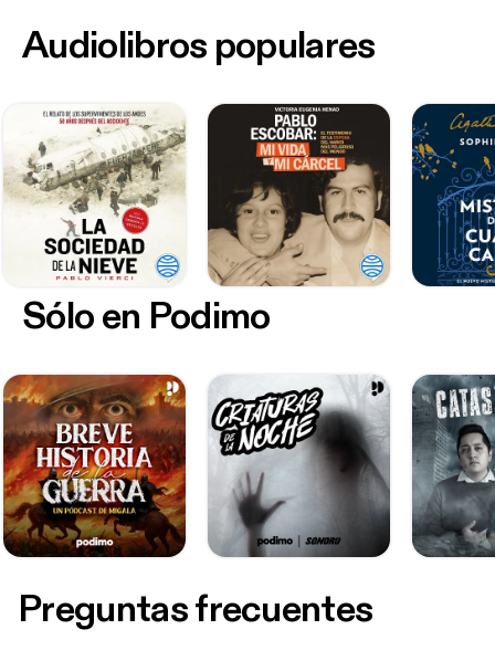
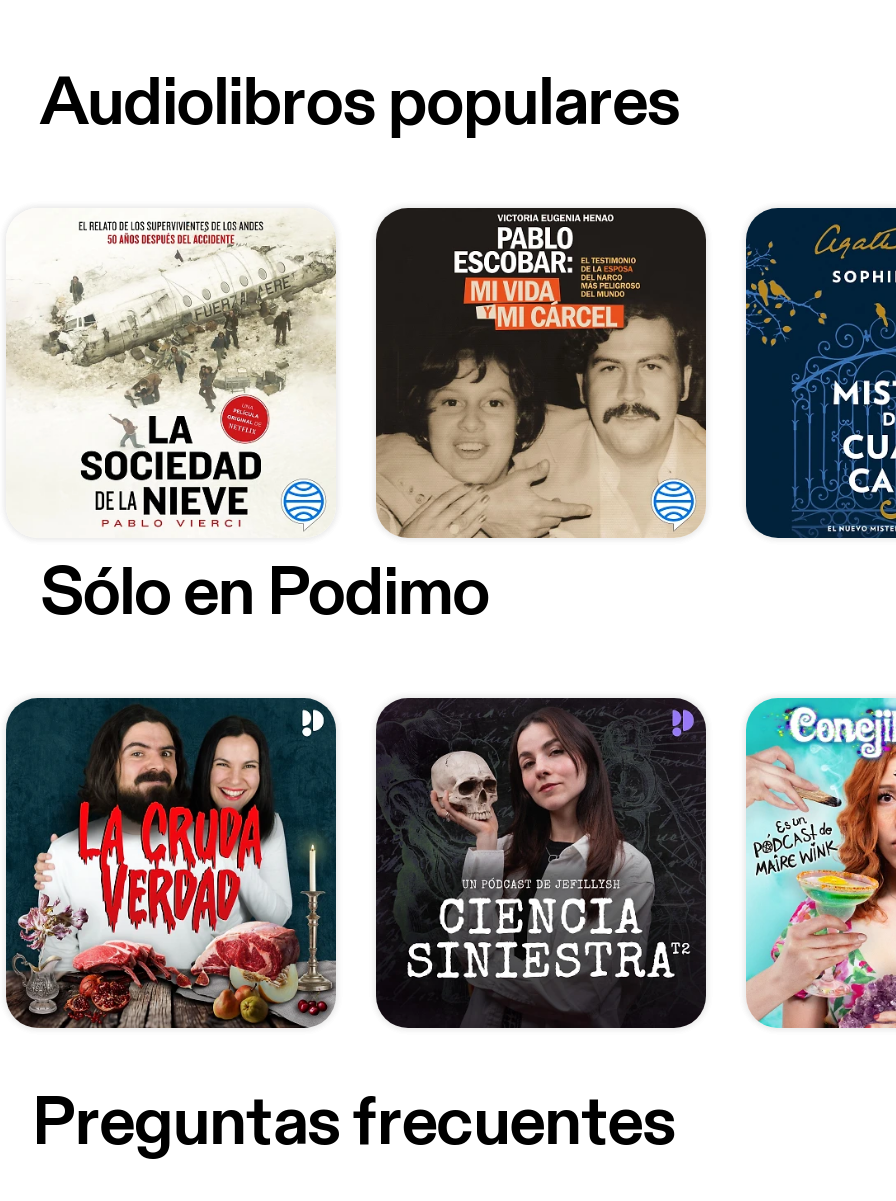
[3,374,187,557] [image] -> [6,696,338,1030] [image]
[208,375,390,557] [image] -> [374,696,706,1028] [image]
[411,374,492,558] [image] -> [744,696,890,1030] [image]

